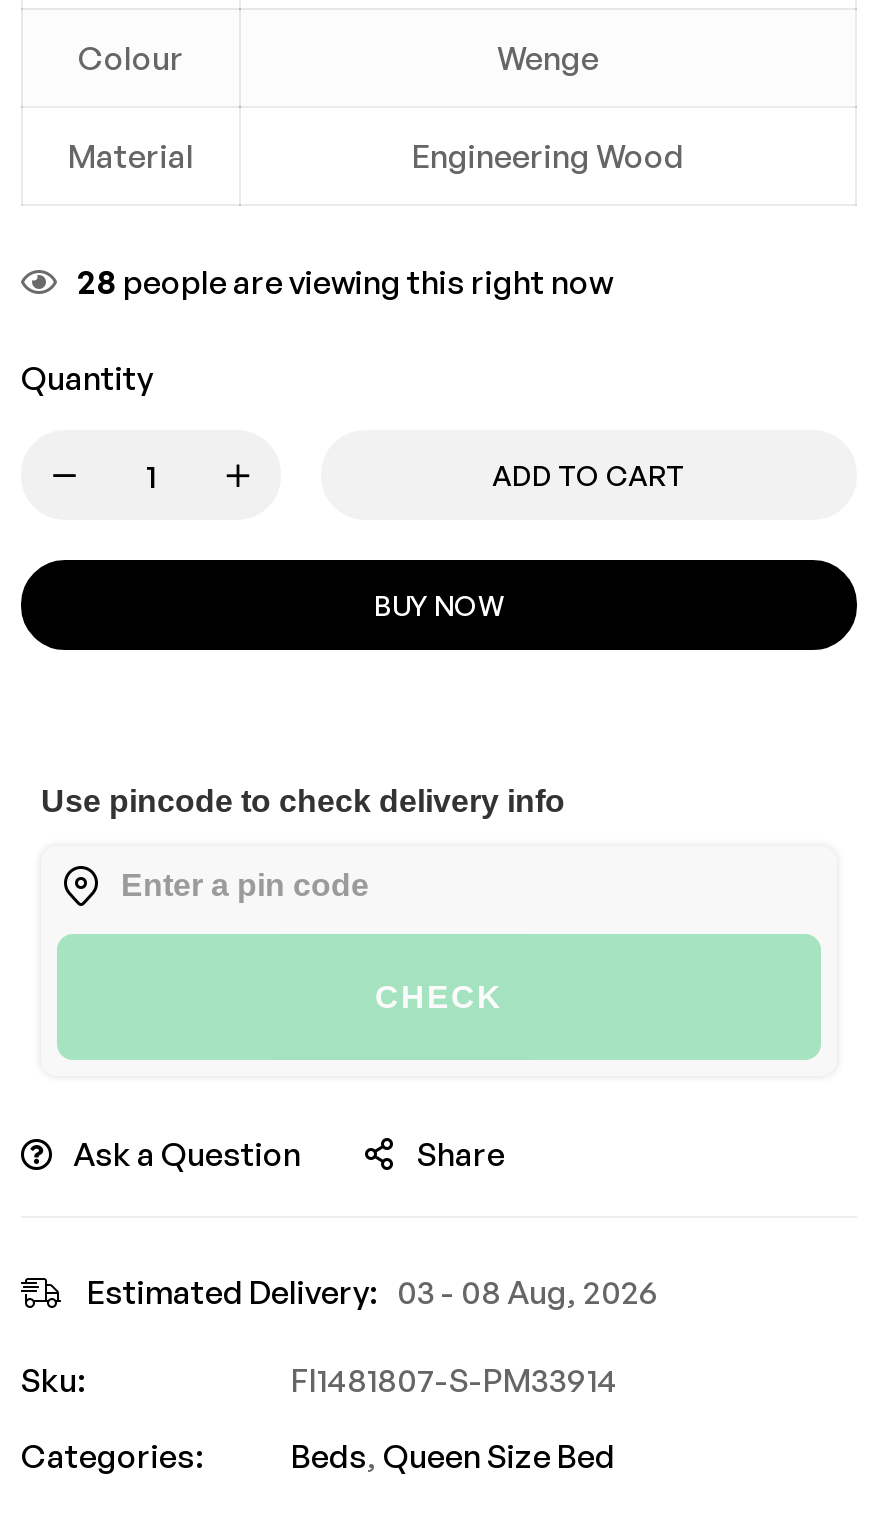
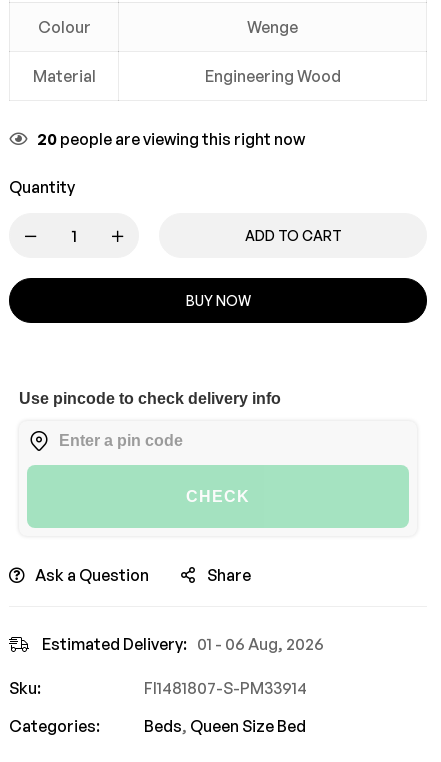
[77,262,613,302] 28 people are viewing this right now -> [37,129,305,149] 20 people are viewing this right now
[87,1272,659,1312] Estimated Delivery: 03 - 08 Aug, 2026 -> [42,634,324,654] Estimated Delivery: 01 - 06 Aug, 2026

